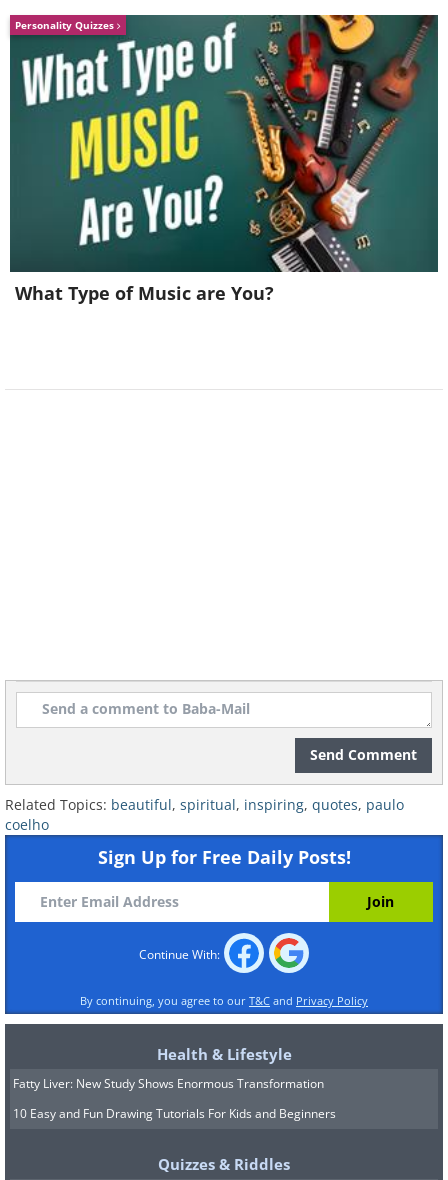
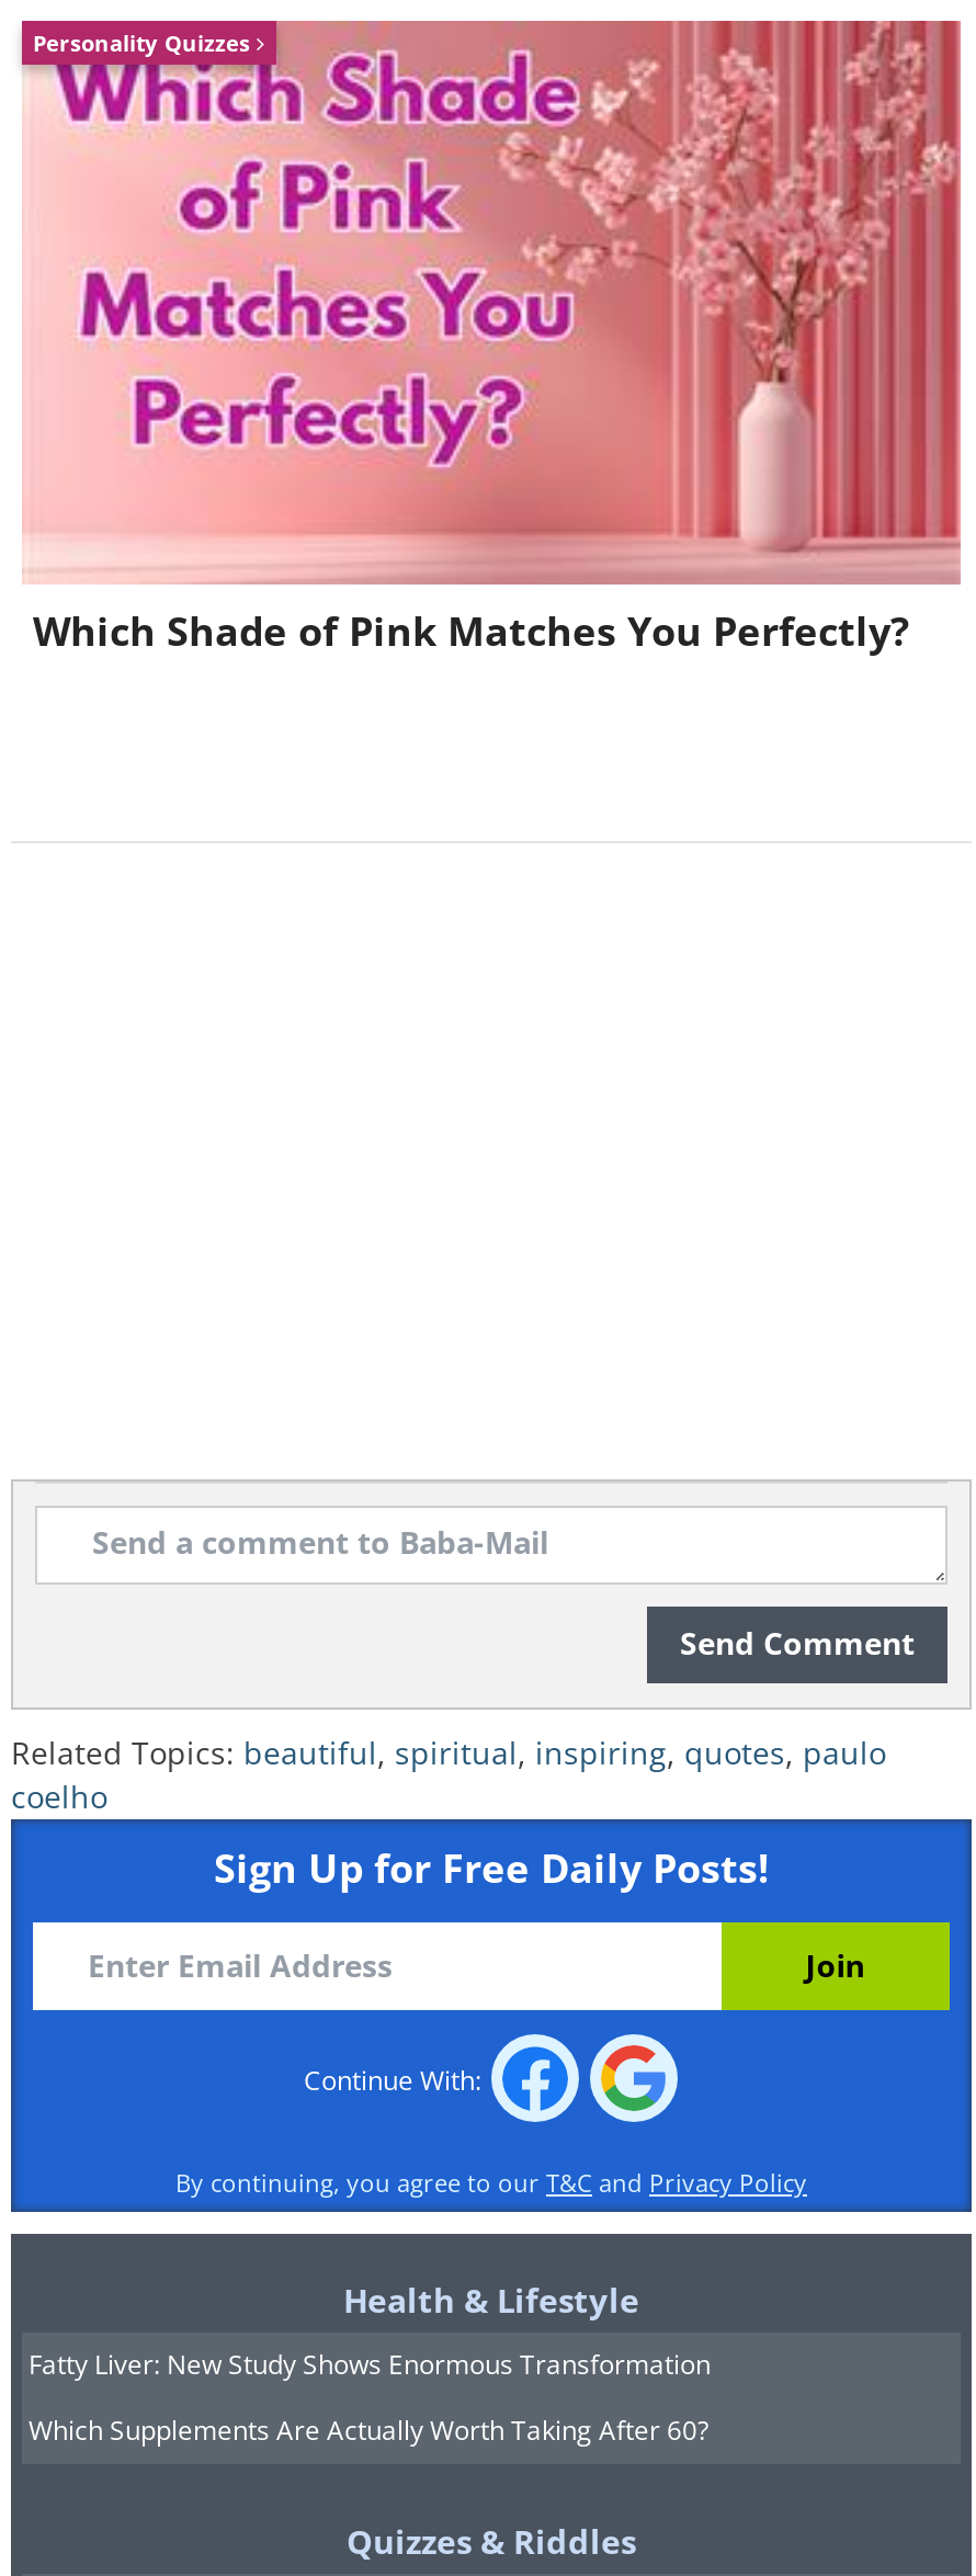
[9,14,439,305] [image] | What Type of Music are You? -> [22,19,963,656] [image] | Which Shade of Pink Matches You Perfectly?
[13,1105,336,1122] 10 Easy and Fun Drawing Tutorials For Kids and Beginners -> [29,2411,708,2448] Which Supplements Are Actually Worth Taking After 60?

